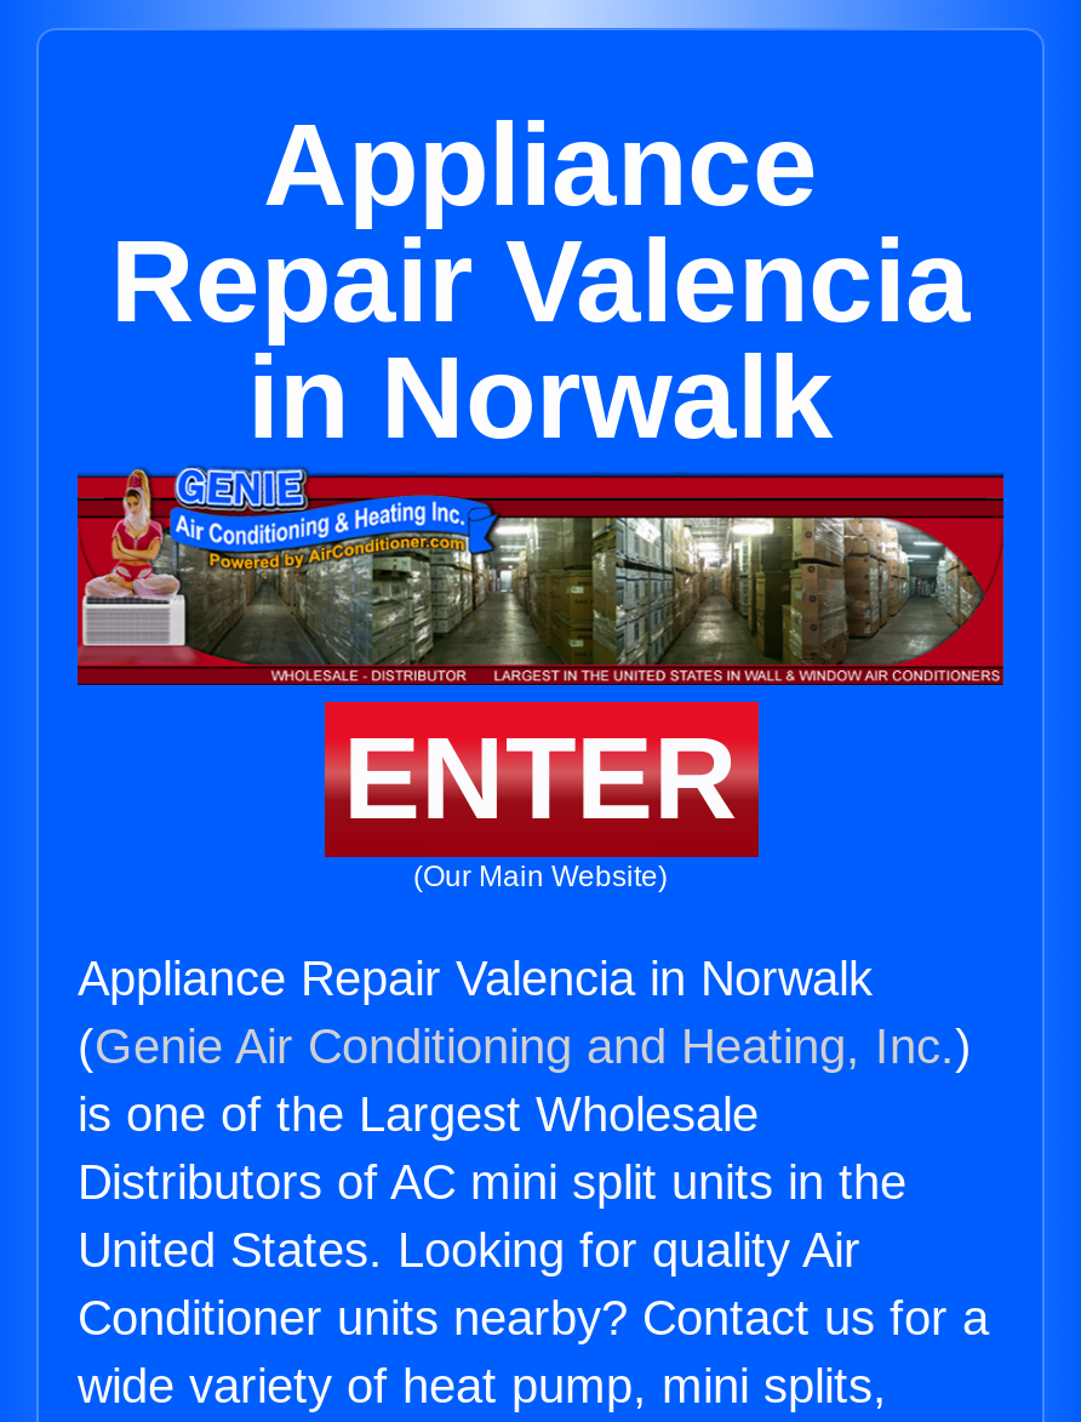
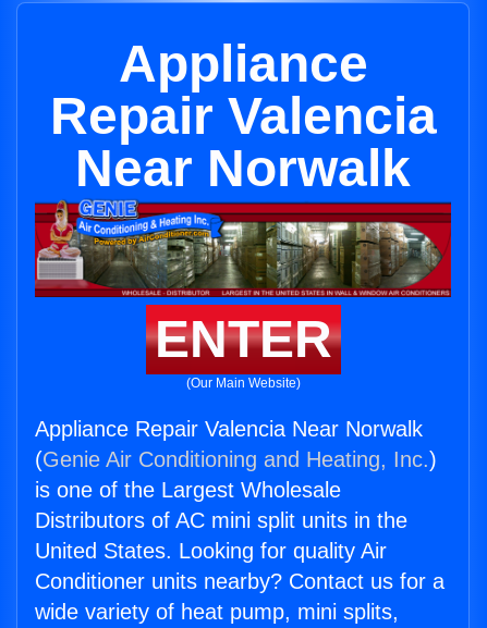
[247,333,834,462] in Norwalk -> [75,139,411,197] Near Norwalk
[78,952,873,1005] Appliance Repair Valencia in Norwalk -> [35,417,423,441] Appliance Repair Valencia Near Norwalk

